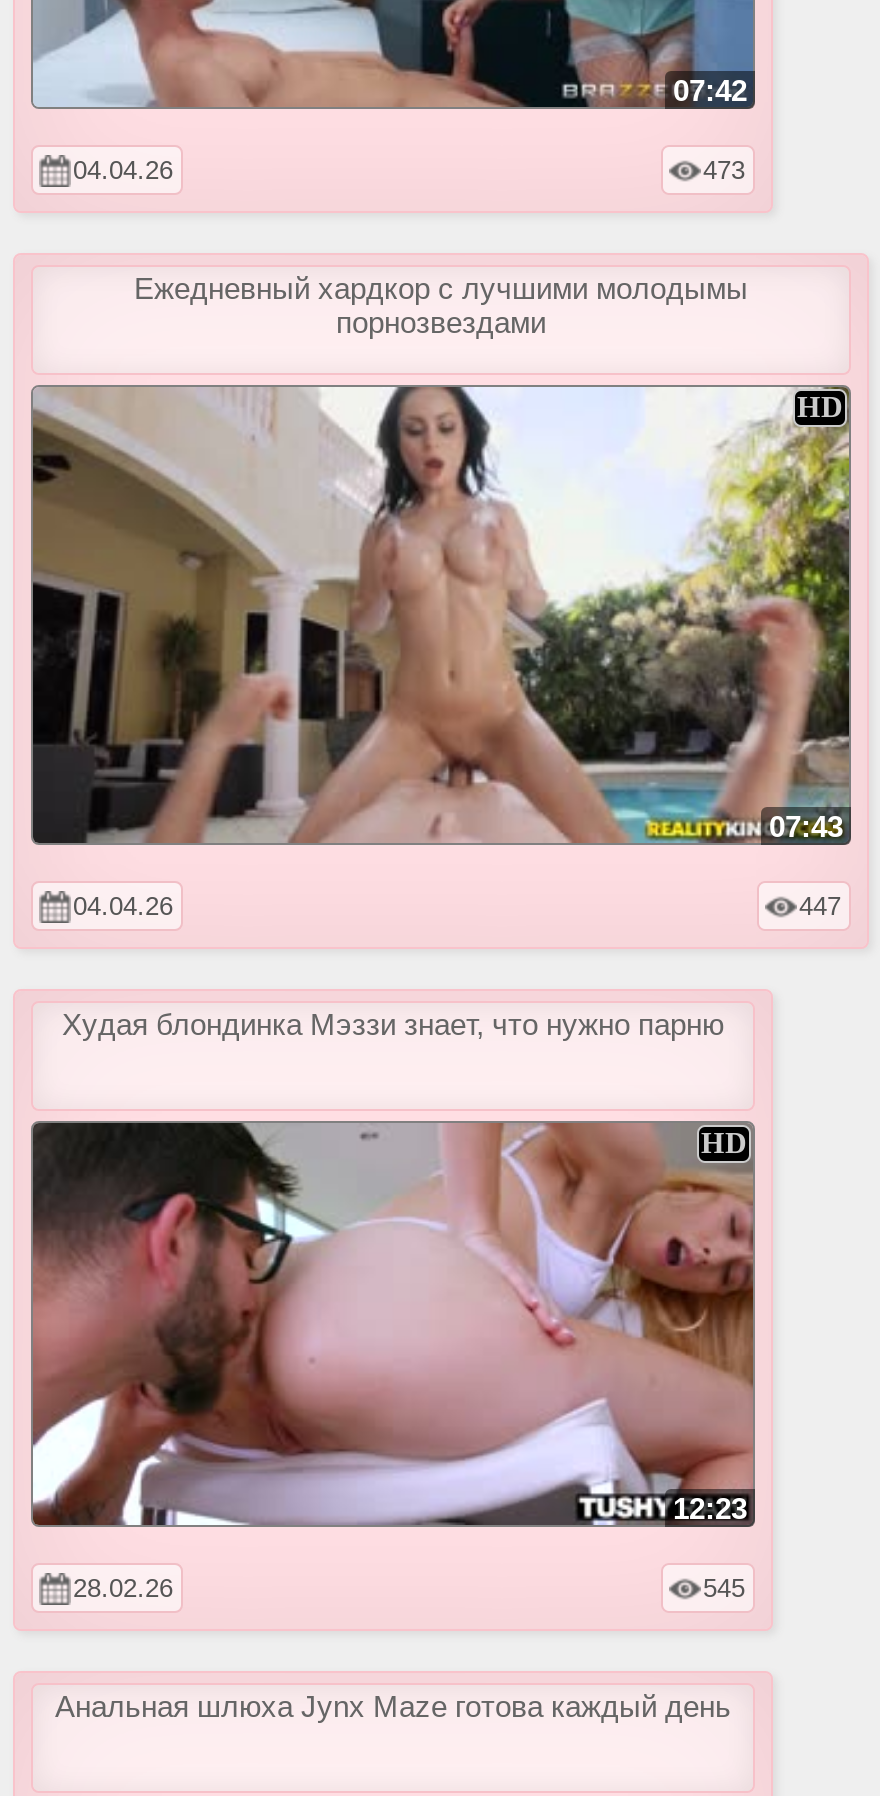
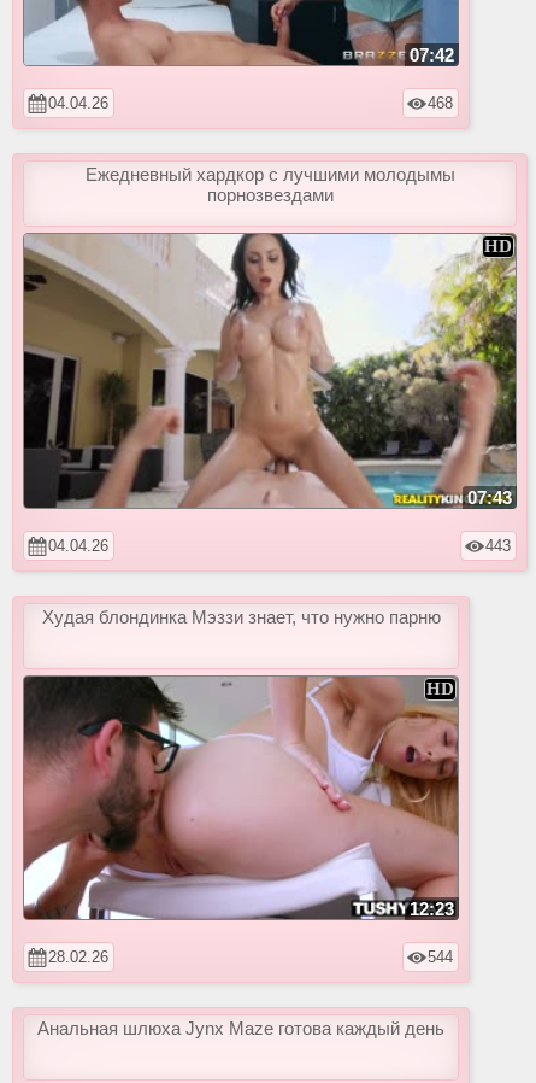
[703,156,745,186] 473 -> [428,94,453,112] 468
[799,891,841,921] 447 -> [485,537,511,555] 443
[703,1572,745,1602] 545 -> [428,948,453,966] 544

